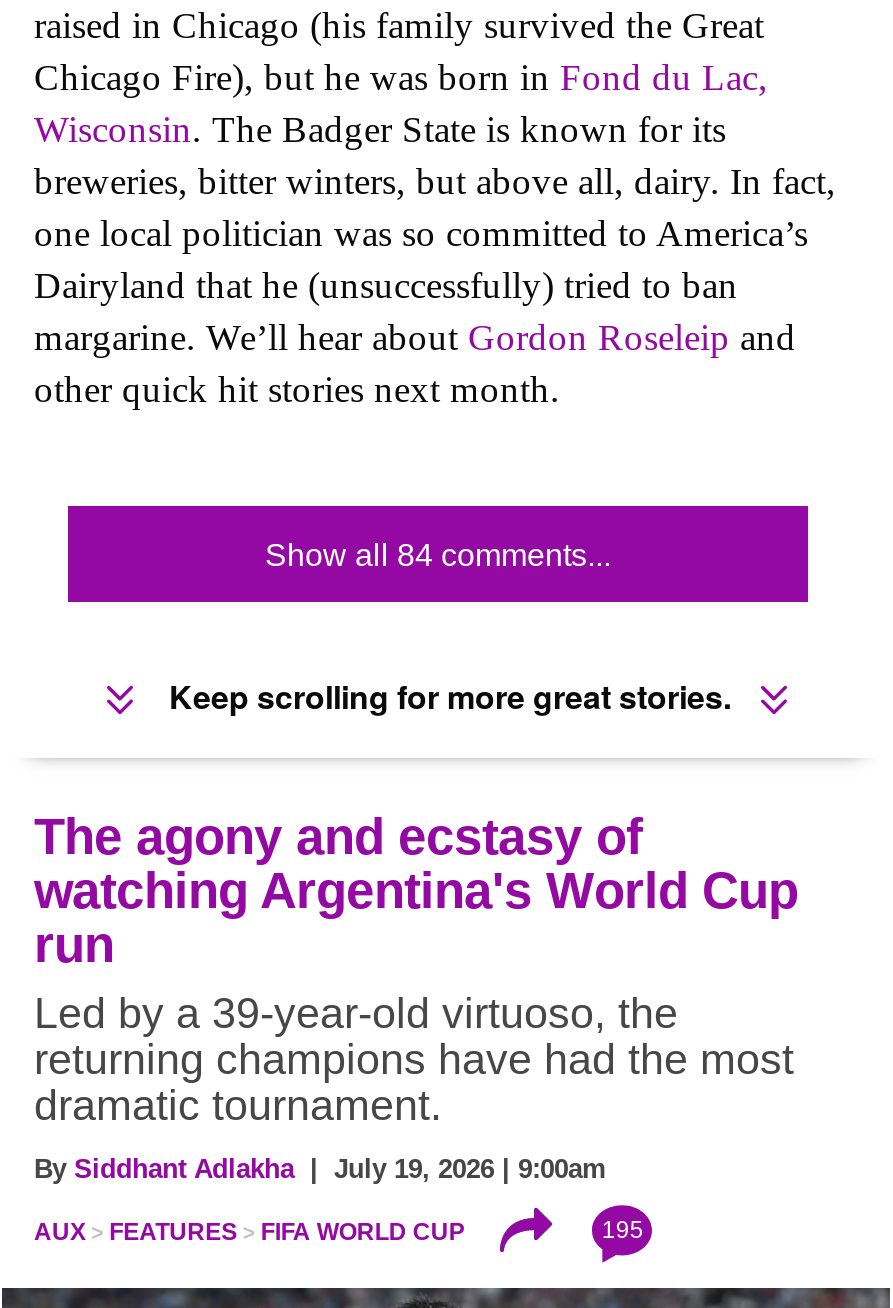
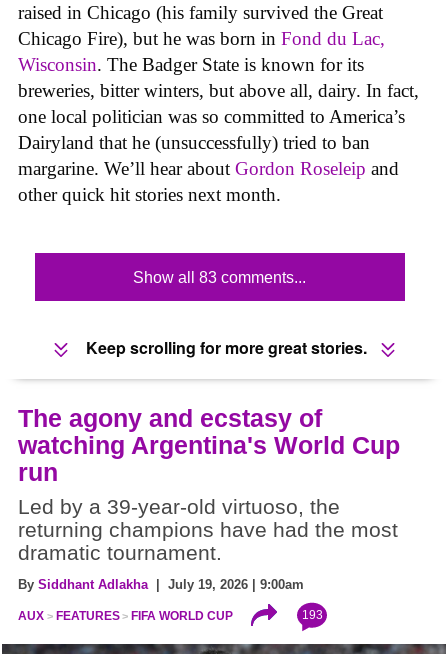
[265,537,611,571] Show all 84 comments... -> [133,269,306,286] Show all 83 comments...
[602,1216,644,1244] 195 -> [302,608,323,622] 193

